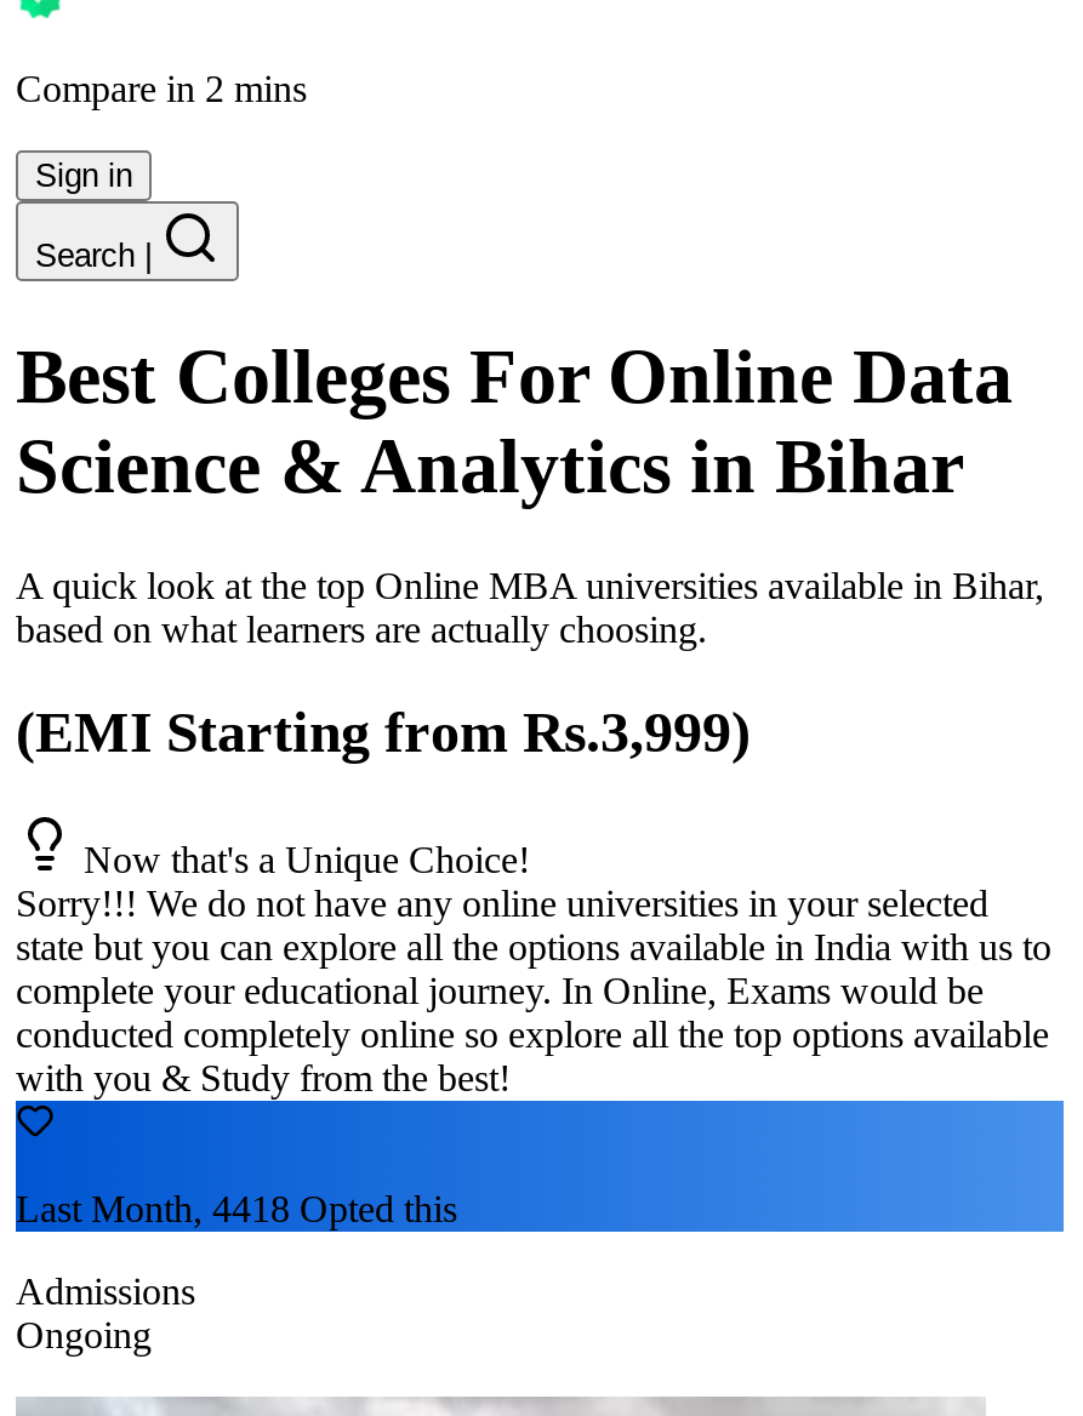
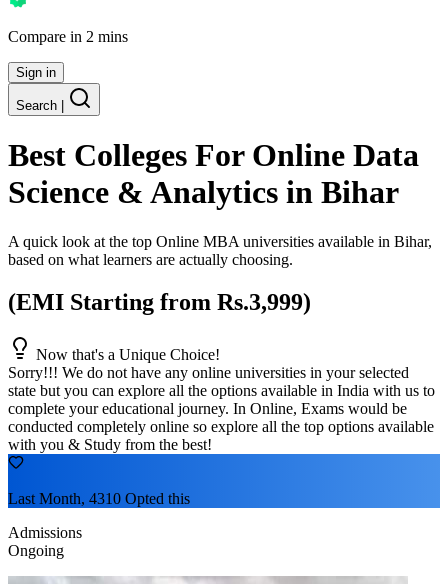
[16,1187,457,1229] Last Month, 4418 Opted this -> [8,490,190,507] Last Month, 4310 Opted this

